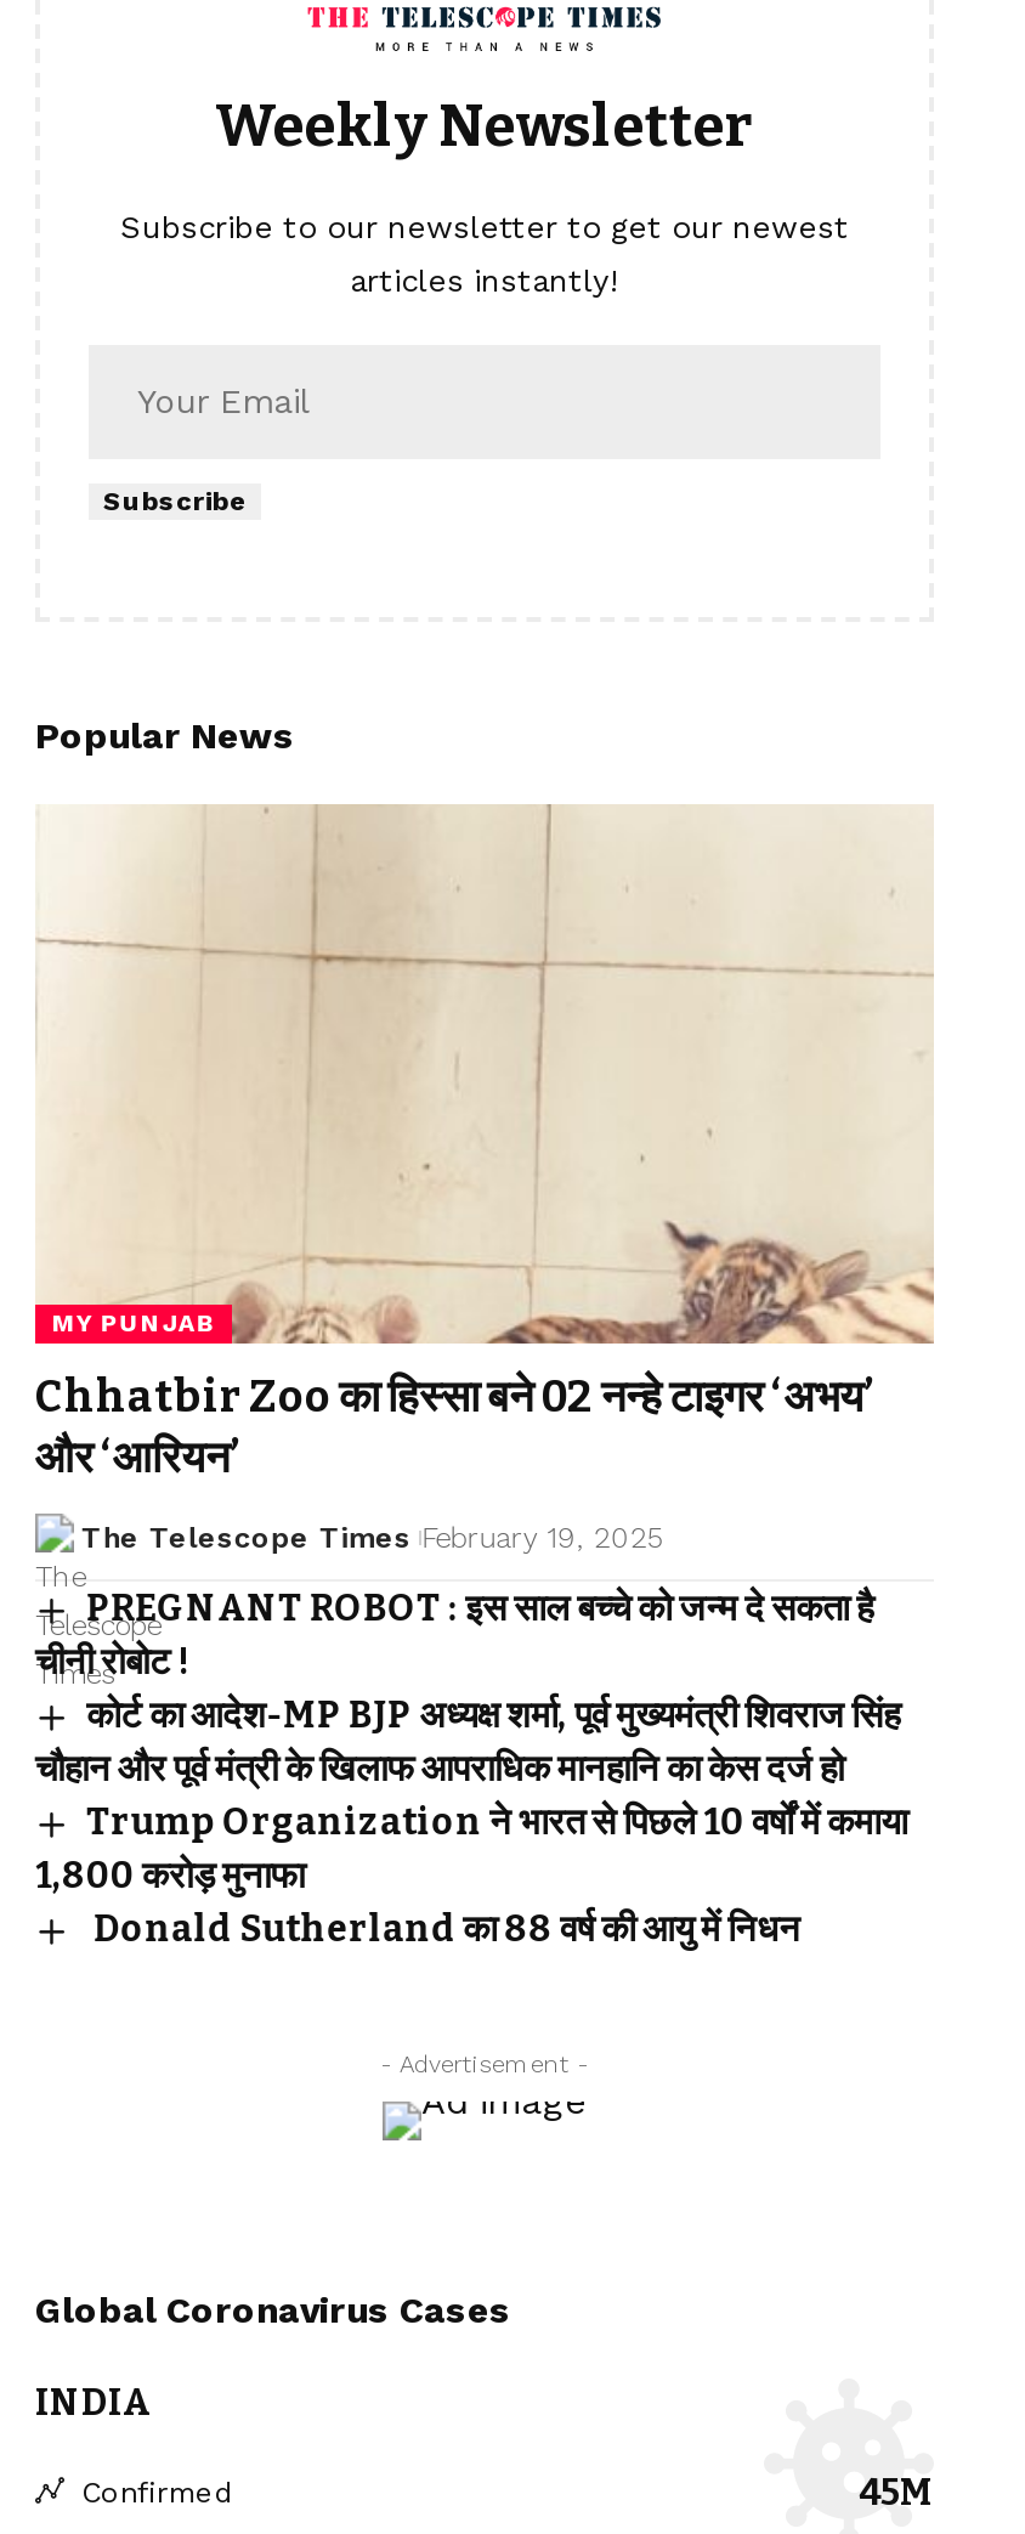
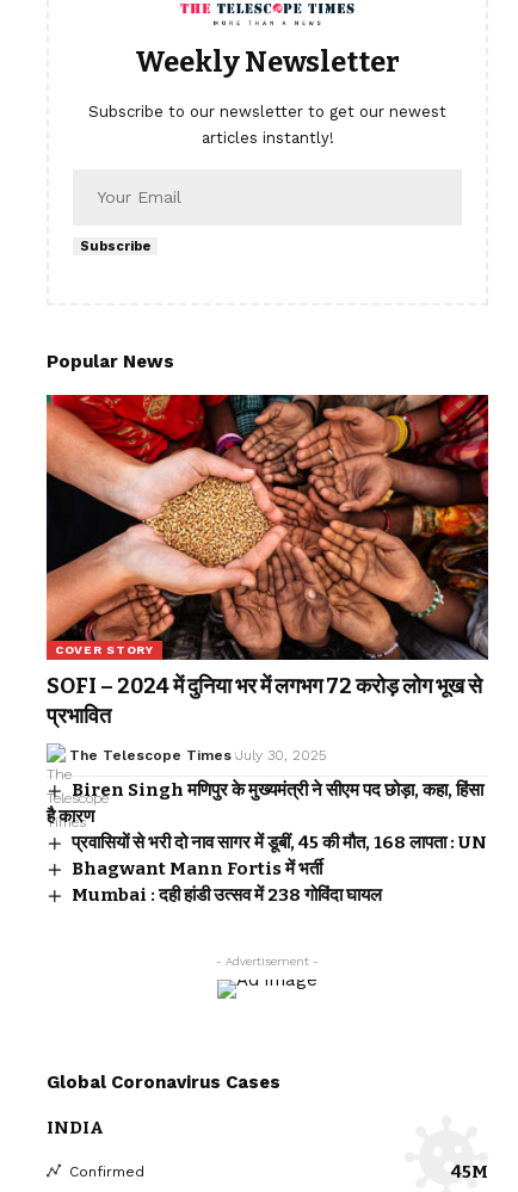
[35,804,934,1346] [image] | MY PUNJAB -> [45,394,489,661] [image] | COVER STORY
[35,1370,873,1484] Chhatbir Zoo का हिस्सा बने 02 नन्हे टाइगर ‘अभय’ | और ‘आरियन’ -> [47,673,482,729] SOFI – 2024 में दुनिया भर में लगभग 72 करोड़ लोग भूख से | प्रभावित
[81,1520,661,1554] The Telescope Times February 19, 2025 -> [69,747,326,763] The Telescope Times July 30, 2025
[35,1586,907,1950] PREGNANT ROBOT : इस साल बच्चे को जन्म दे सकता है | चीनी रोबोट ! | कोर्ट का आदेश-MP BJP अध्यक्ष शर्मा, पूर्व मुख्यमंत्री शिवराज सिंह | चौहान और पूर्व मंत्री के खिलाफ आपराधिक मानहानि का केस दर्ज हो | Trump Organization ने भारत से पिछले 10 वर्षों में कमाया | 1,800 करोड़ मुनाफा | Donald Sutherland का 88 वर्ष की आयु में निधन -> [47,779,487,905] Biren Singh मणिपुर के मुख्यमंत्री ने सीएम पद छोड़ा, कहा, हिंसा | है कारण | प्रवासियों से भरी दो नाव सागर में डूबीं, 45 की मौत, 168 लापता : UN | Bhagwant Mann Fortis में भर्ती | Mumbai : दही हांडी उत्सव में 238 गोविंदा घायल

